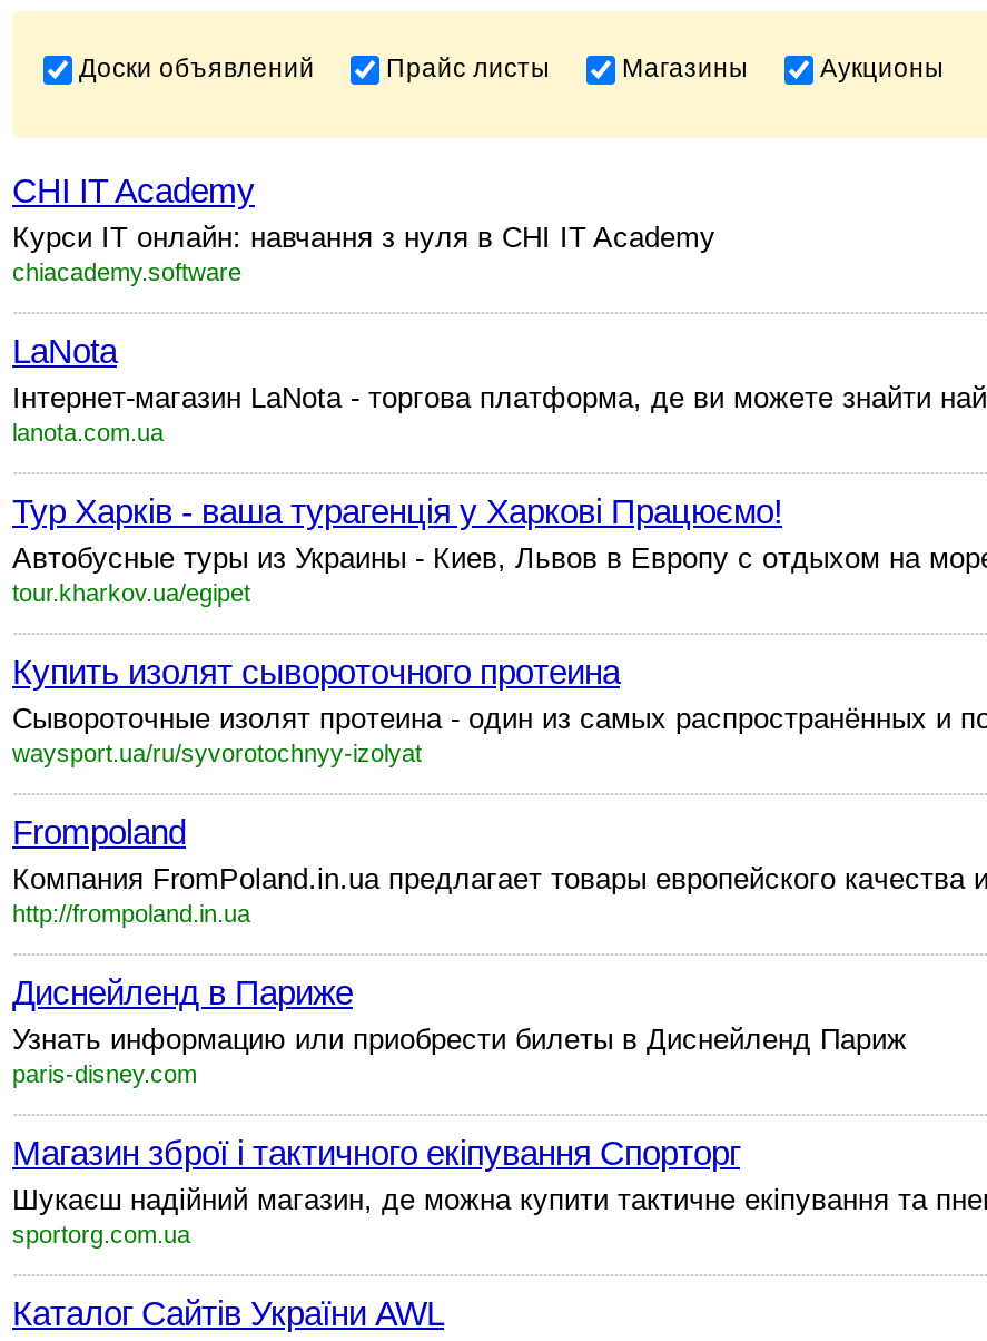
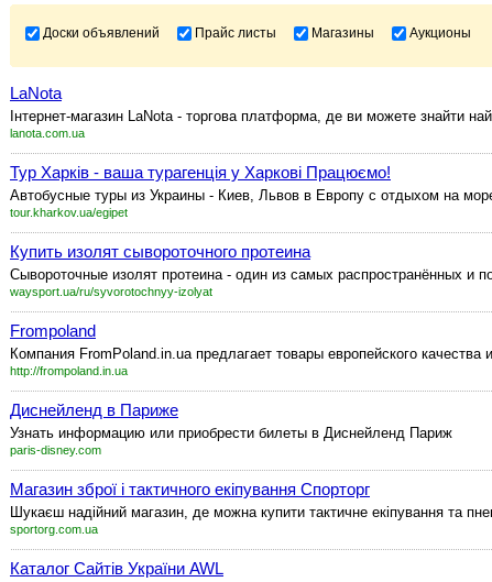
[12,172,715,285] CHI IT Academy | Курси IT онлайн: навчання з нуля в CHI IT Academy | chiacademy.software -> none

